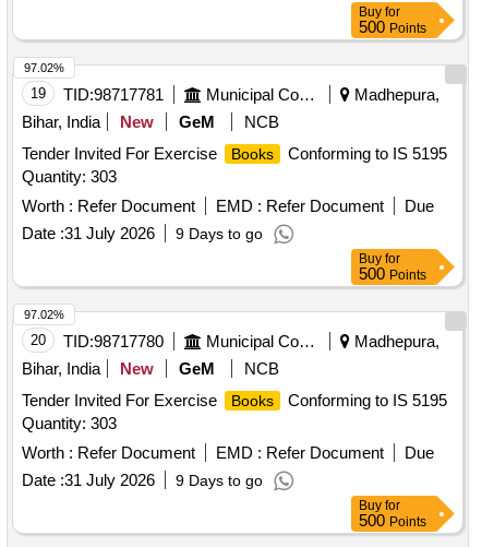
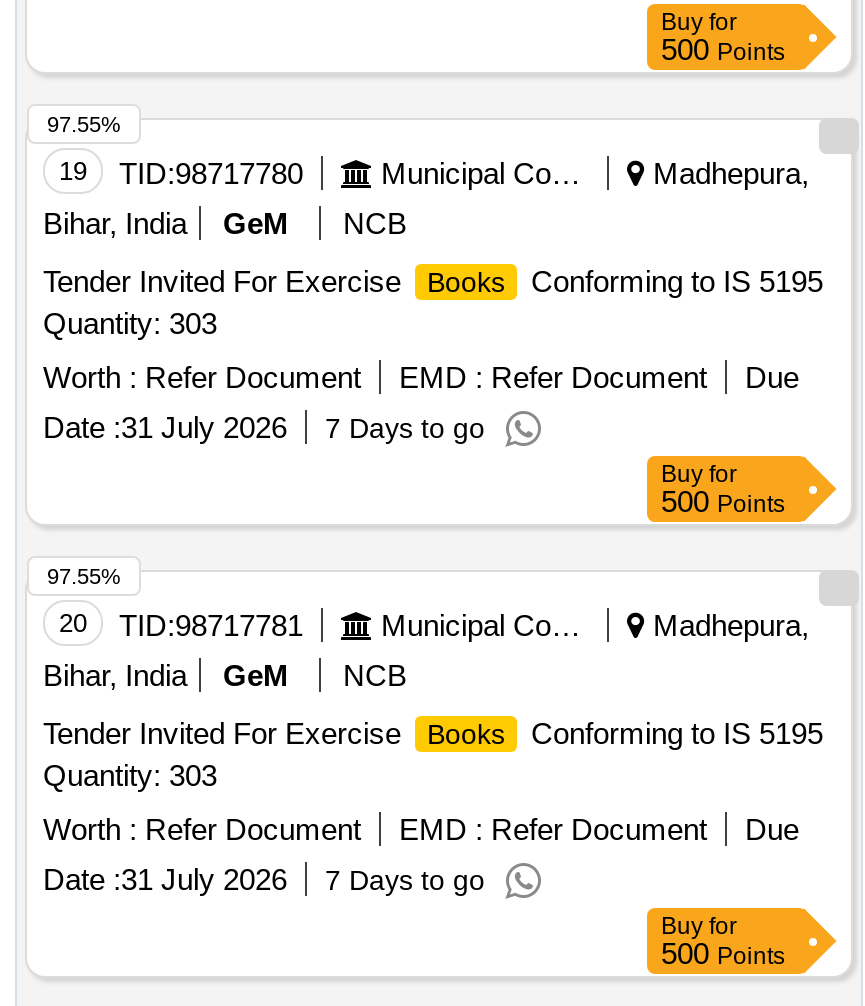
[24,61,64,74] 97.02% -> [47,112,121,136] 97.55%
[31,85,164,104] 19 TID:98717781 -> [59,156,303,190] 19 TID:98717780
[120,113,154,131] New -> none
[22,224,263,243] Date : 31 July 2026 9 Days to go -> [43,410,485,444] Date : 31 July 2026 7 Days to go
[24,308,64,321] 97.02% -> [47,564,121,588] 97.55%
[31,332,164,351] 20 TID:98717780 -> [59,608,303,642] 20 TID:98717781
[120,359,154,378] New -> none
[22,471,263,489] Date : 31 July 2026 9 Days to go -> [43,862,485,896] Date : 31 July 2026 7 Days to go

